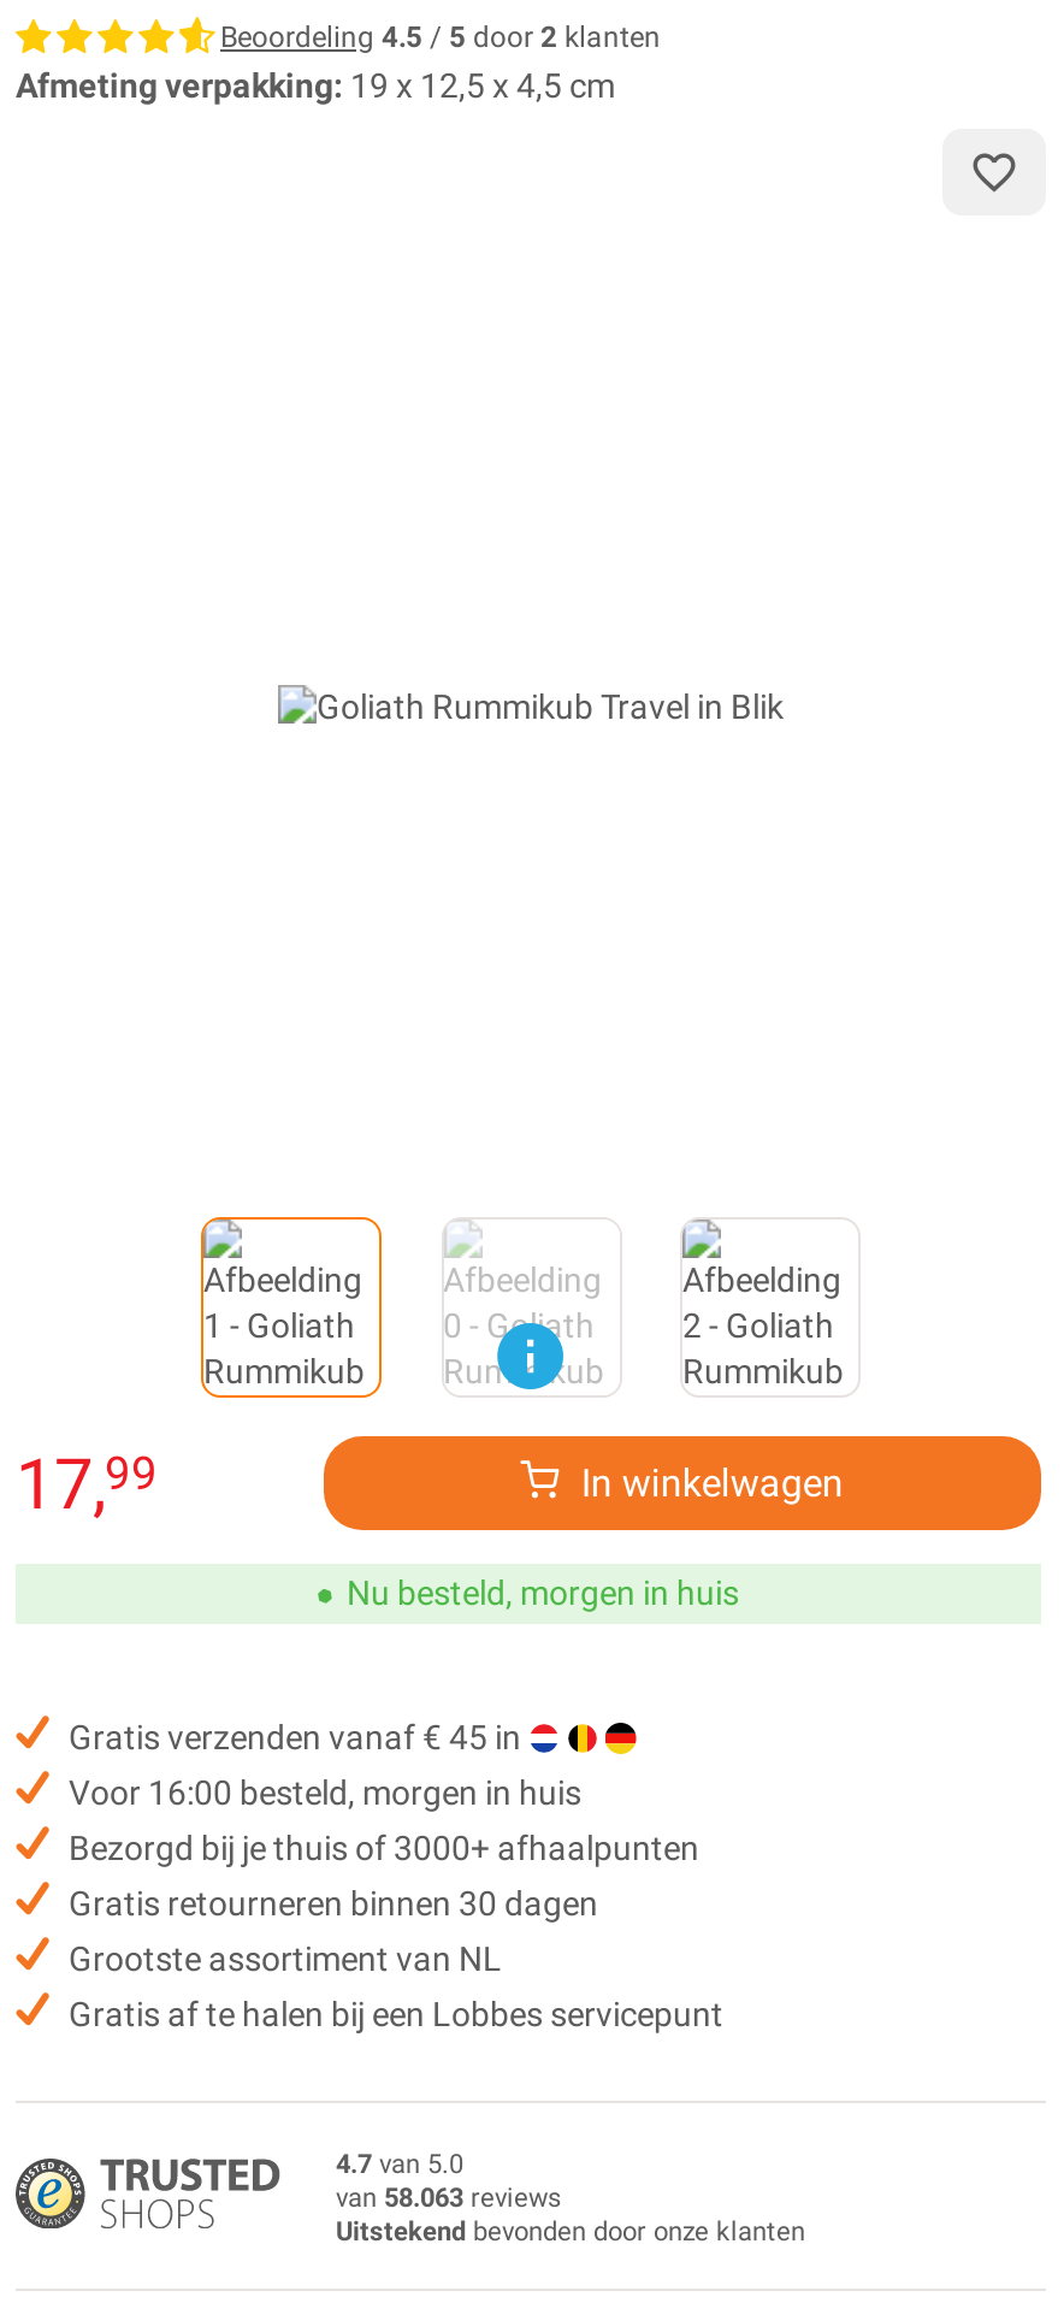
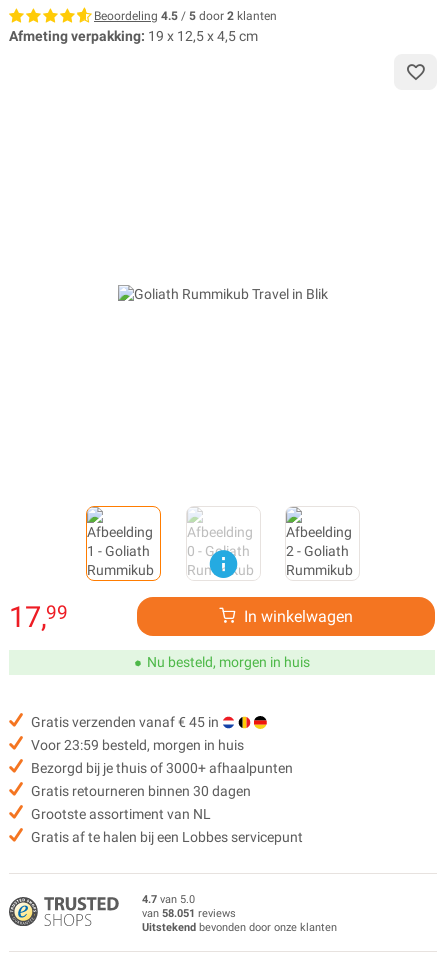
[69,1773,581,1812] Voor 16:00 besteld, morgen in huis -> [31,737,244,753] Voor 23:59 besteld, morgen in huis
[336,2183,562,2214] van 58.063 reviews -> [142,907,236,920] van 58.051 reviews

